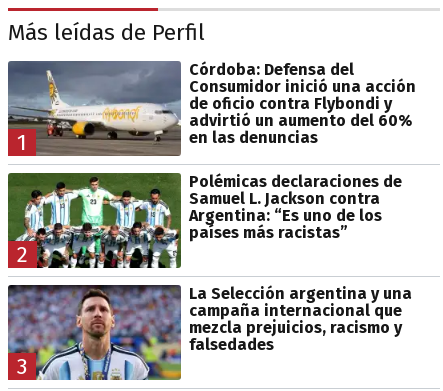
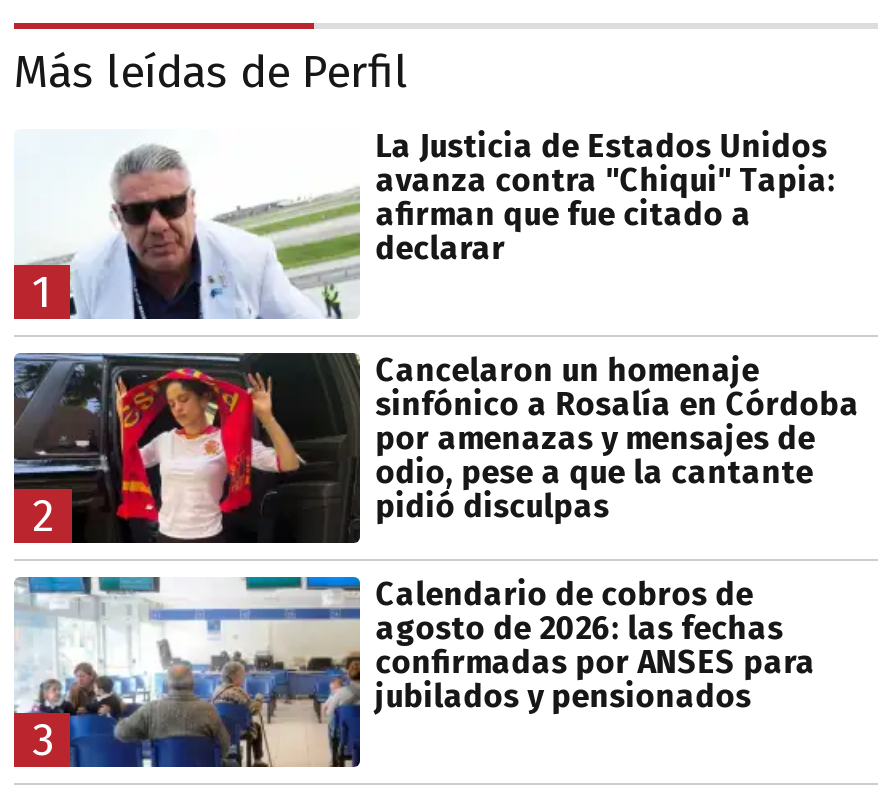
[7,60,416,157] [image] | Córdoba: Defensa del | Consumidor inició una acción | de oficio contra Flybondi y | advirtió un aumento del 60% | en las denuncias -> [14,127,836,321] [image] | La Justicia de Estados Unidos | avanza contra "Chiqui" Tapia: | afirman que fue citado a | declarar
[7,172,402,269] [image] | Polémicas declaraciones de | Samuel L. Jackson contra | Argentina: “Es uno de los | países más racistas” -> [12,351,860,545] [image] | Cancelaron un homenaje | sinfónico a Rosalía en Córdoba | por amenazas y mensajes de | odio, pese a que la cantante | pidió disculpas
[7,284,412,381] [image] | La Selección argentina y una | campaña internacional que | mezcla prejuicios, racismo y | falsedades -> [14,575,816,769] [image] | Calendario de cobros de | agosto de 2026: las fechas | confirmadas por ANSES para | jubilados y pensionados

